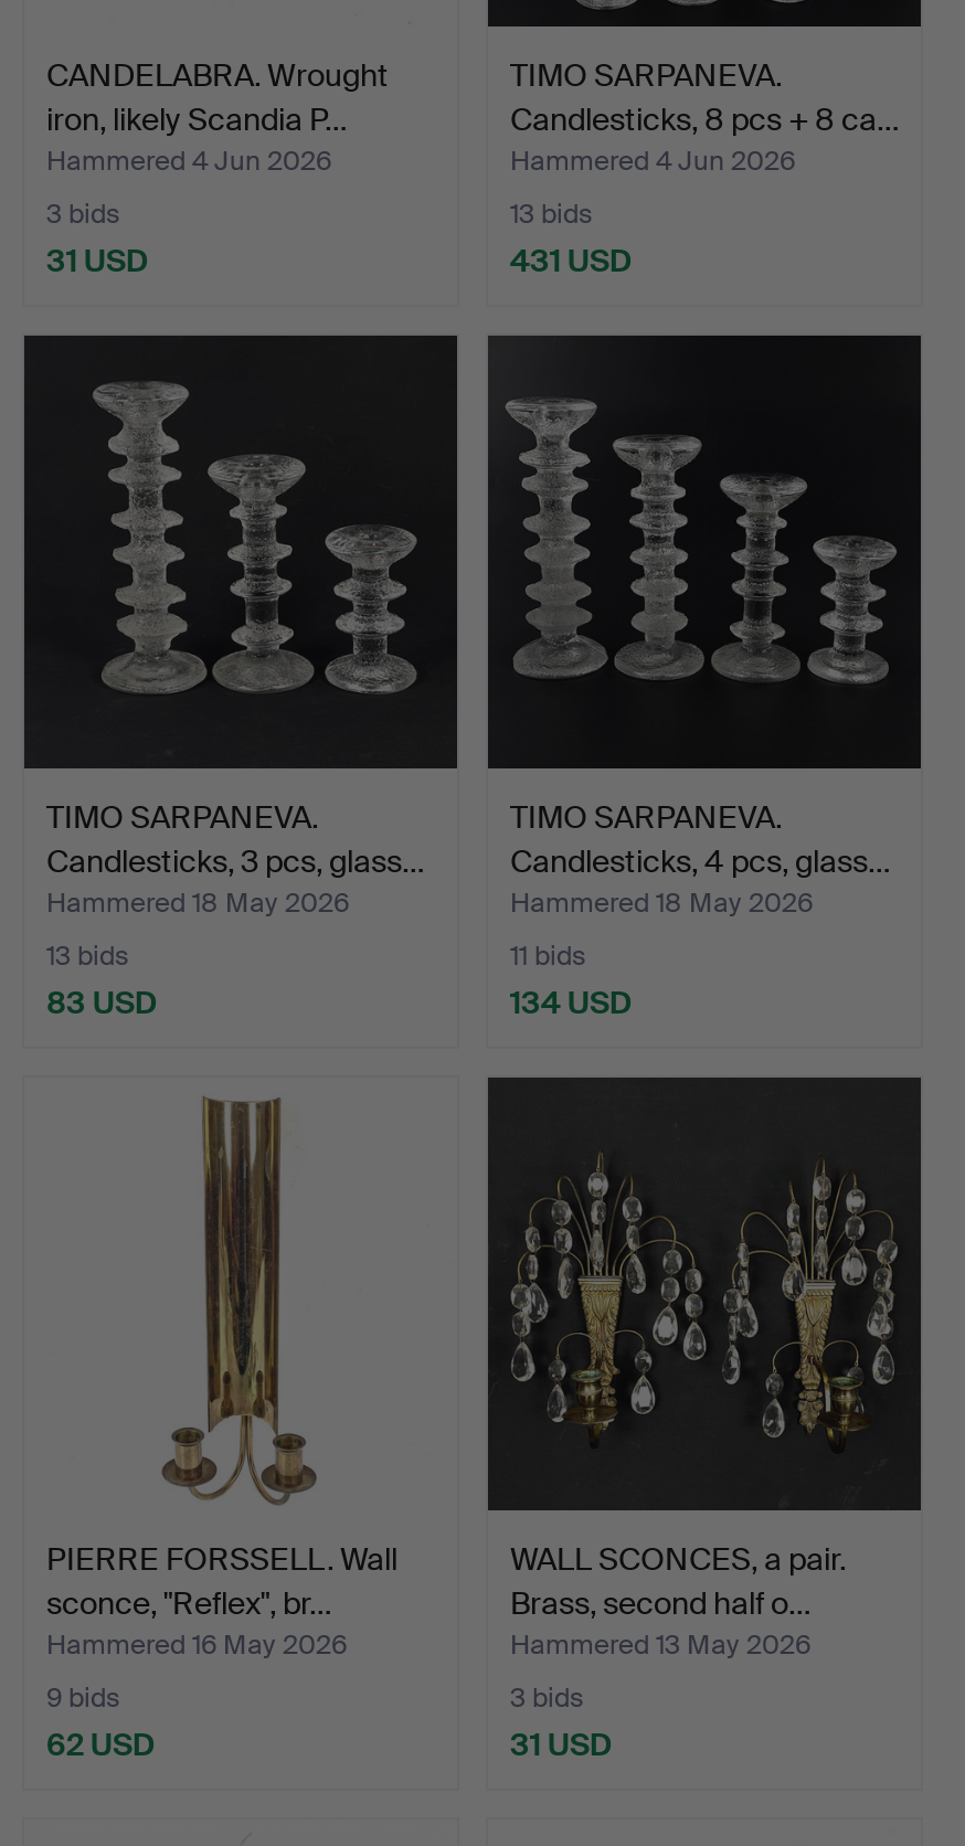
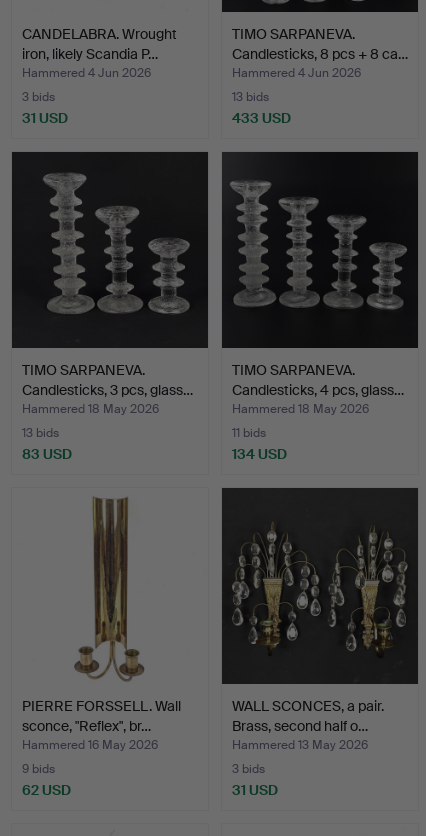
[510,240,632,280] 431 USD -> [232,109,291,127] 433 USD

